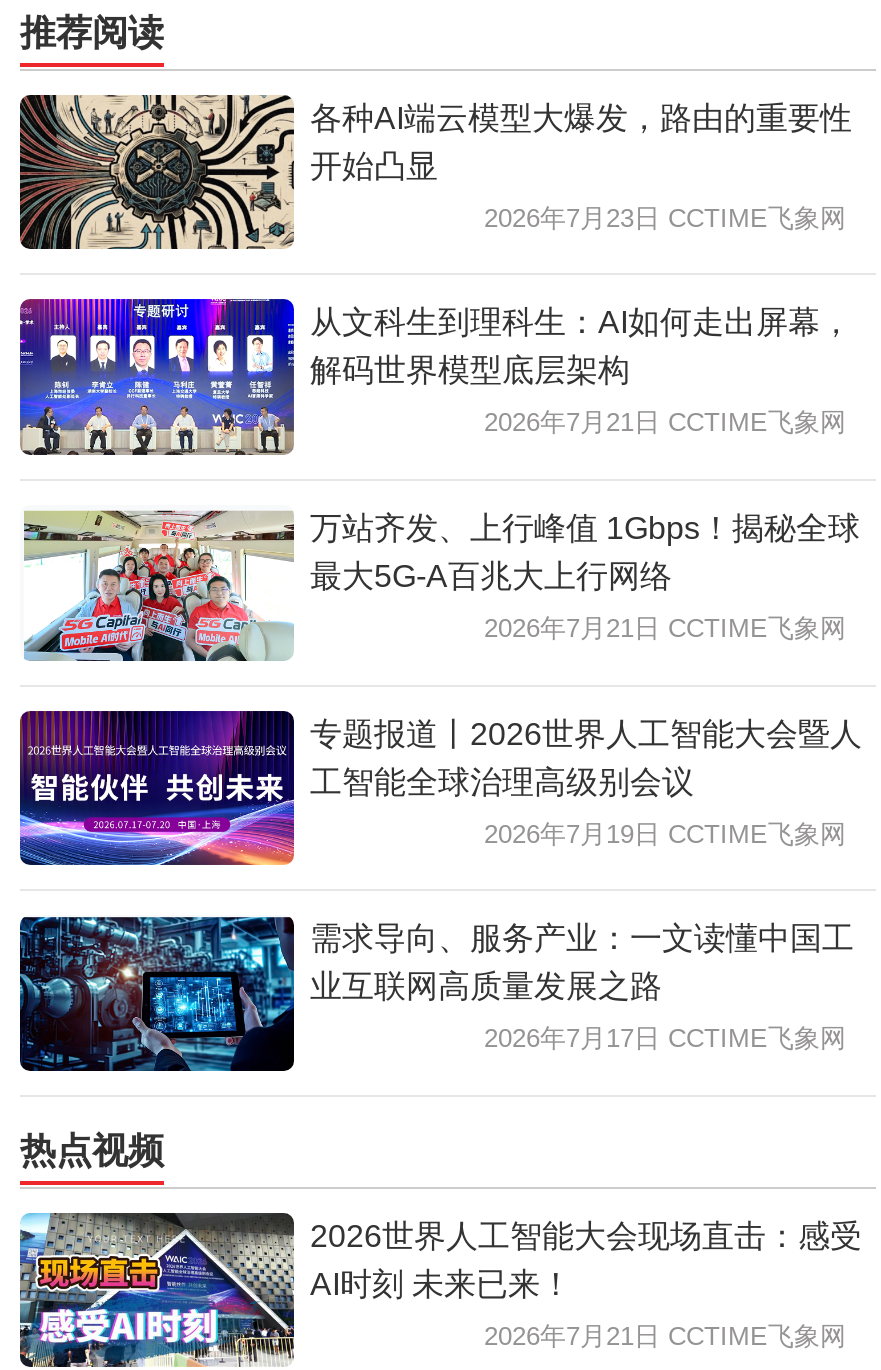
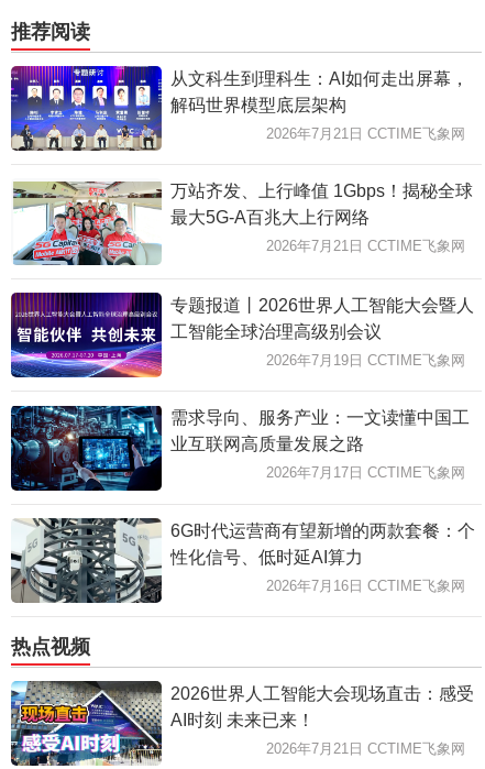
[18,93,852,249] [image] | 各种AI端云模型大爆发，路由的重要性 | 开始凸显 | 2026年7月23日 CCTIME飞象网 -> none
moved [16,295,862,1053] -> [9,64,474,481]: [image] | 从文科生到理科生：AI如何走出屏幕， | 解码世界模型底层架构 | ... | 业互联网高质量发展之路 | 2026年7月17日 CCTIME飞象网
none -> [10,517,475,604] [image] | 6G时代运营商有望新增的两款套餐：个 | 性化信号、低时延AI算力 | 2026年7月16日 CCTIME飞象网

